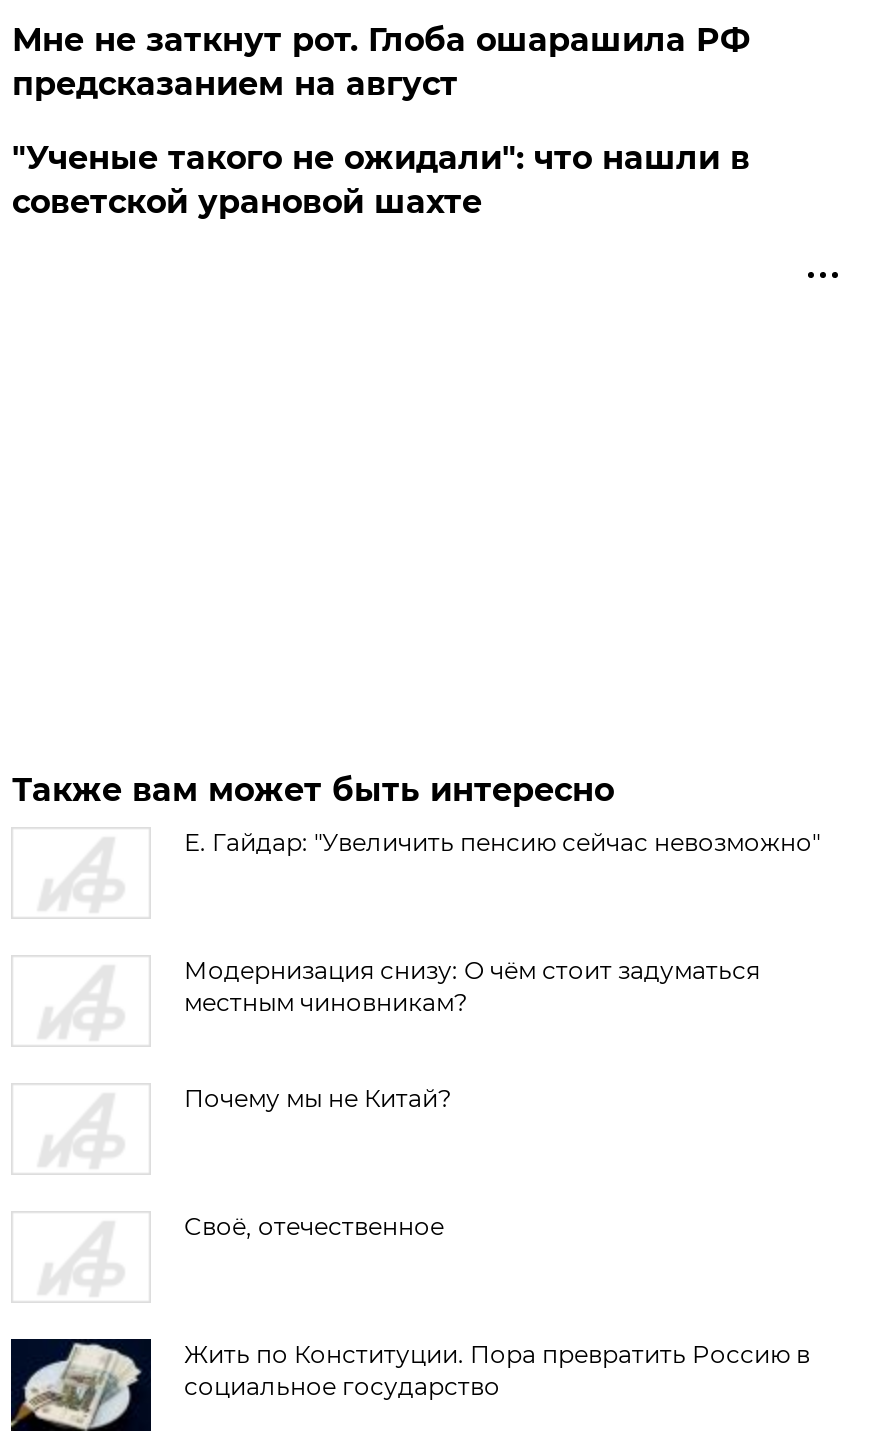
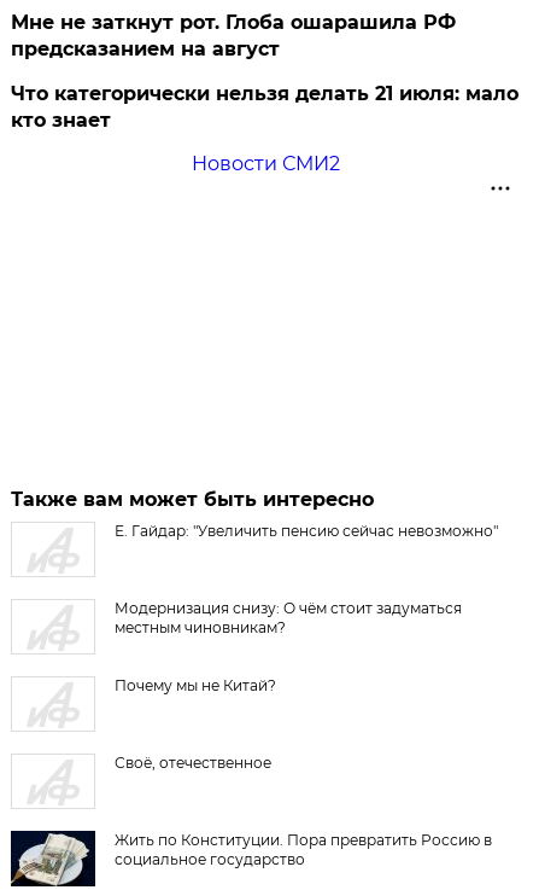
[12,139,750,221] "Ученые такого не ожидали": что нашли в | советской урановой шахте -> [11,82,519,175] Что категорически нельзя делать 21 июля: мало | кто знает | Новости СМИ2

